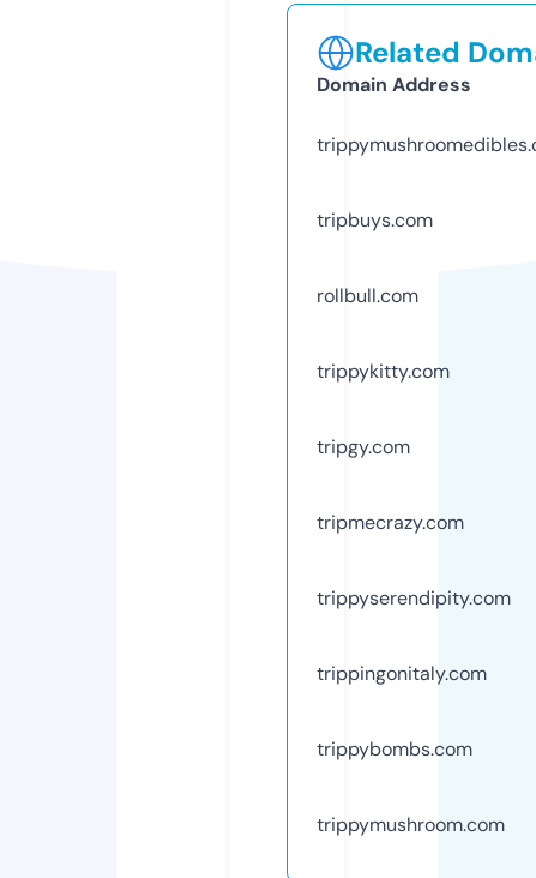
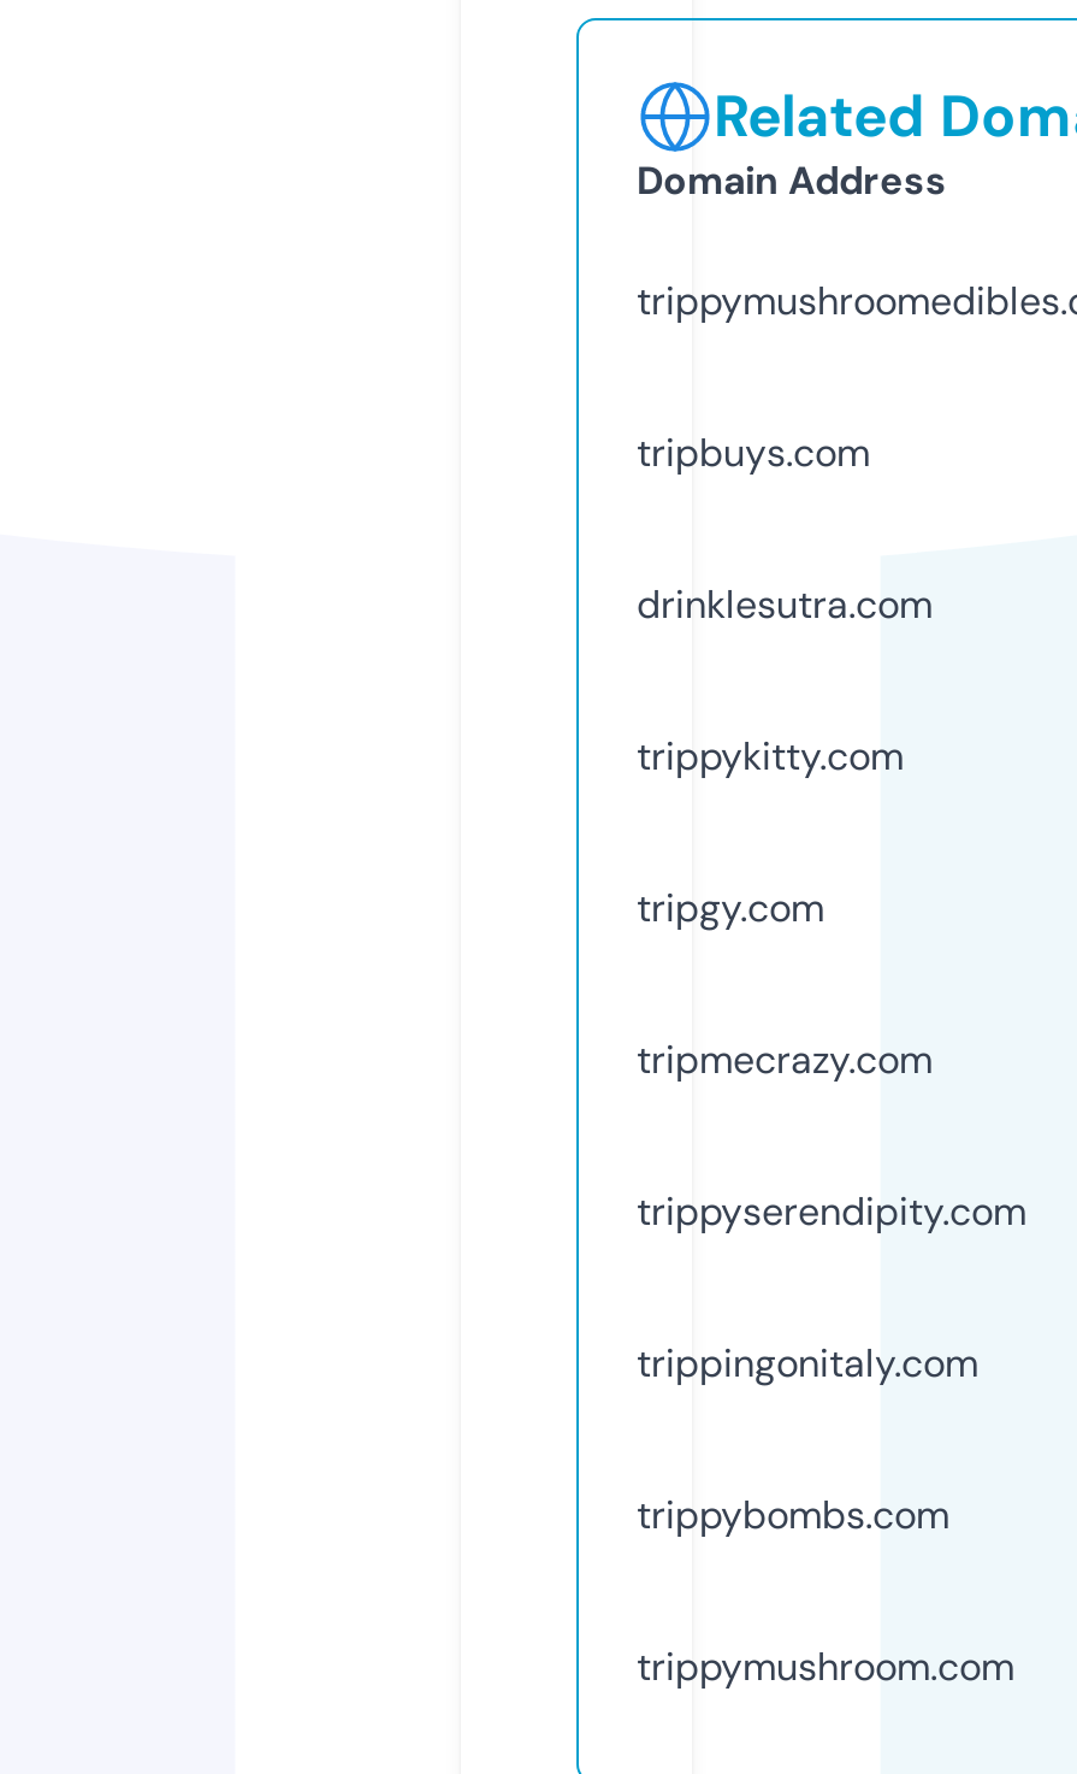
[317,283,418,308] rollbull.com -> [637,579,933,629] drinklesutra.com

